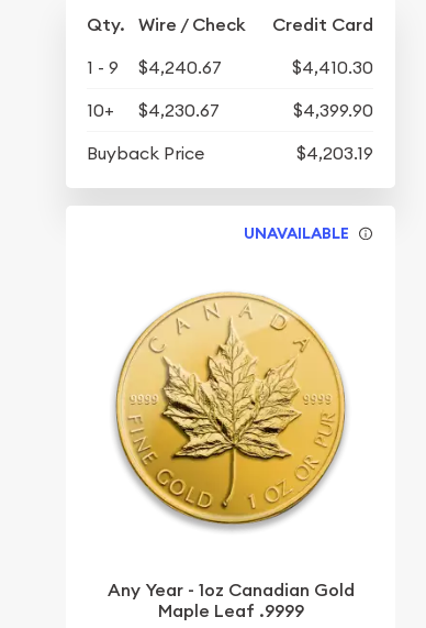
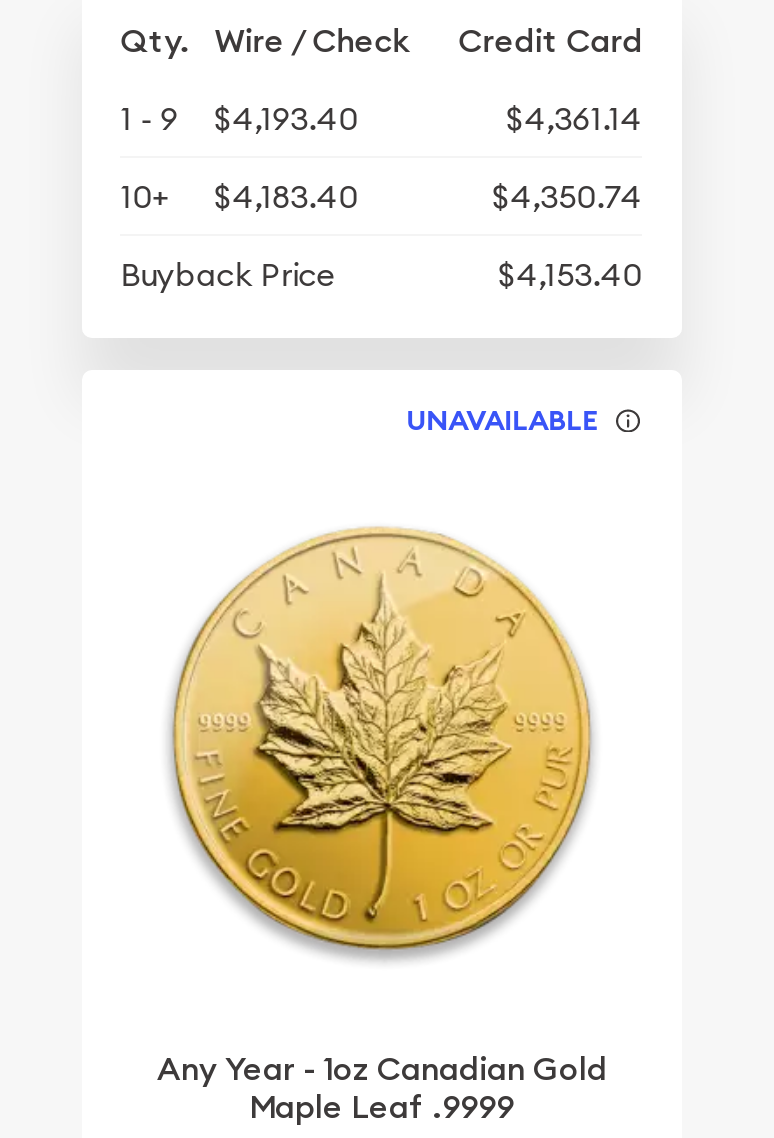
[87,56,222,78] 1 - 9 $4,240.67 -> [120,98,358,138] 1 - 9 $4,193.40
[292,56,374,78] $4,410.30 -> [506,98,642,138] $4,361.14
[87,99,220,121] 10+ $4,230.67 -> [120,176,358,216] 10+ $4,183.40
[293,99,374,121] $4,399.90 -> [492,176,642,216] $4,350.74
[297,142,374,164] $4,203.19 -> [498,254,642,294] $4,153.40

